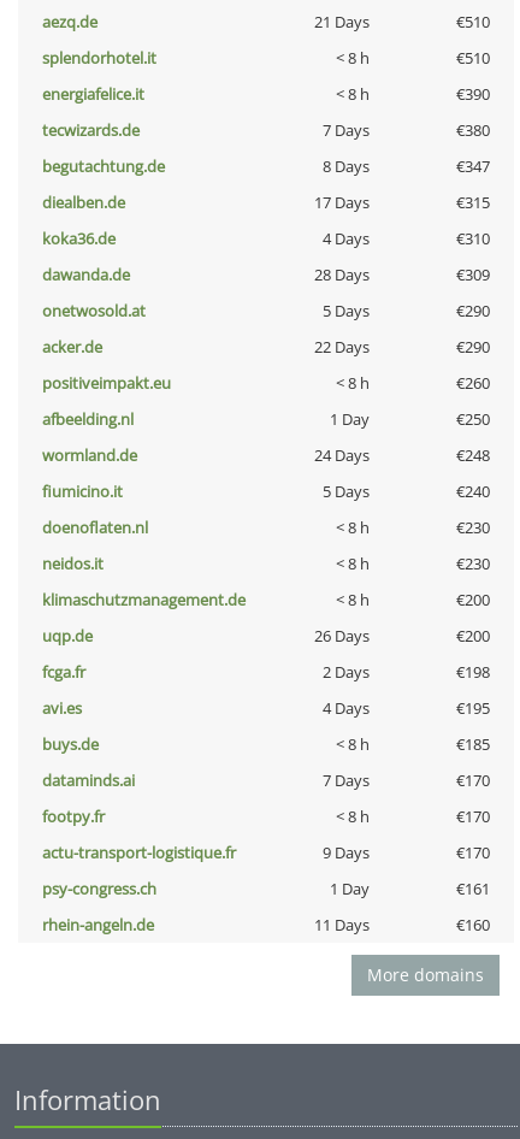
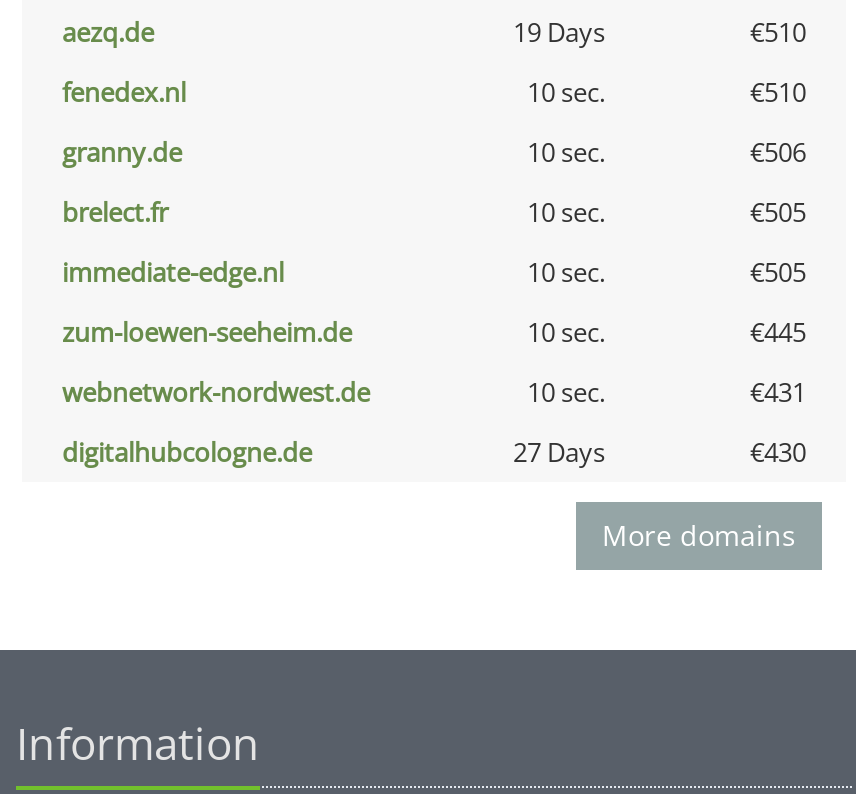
[314,10,369,32] 21 Days -> [513,13,605,49] 19 Days
[42,46,369,68] splendorhotel.it | < 8 h -> [62,73,605,109] fenedex.nl | 10 sec.
[42,82,490,935] energiafelice.it | < 8 h | €390 | tecwizards.de | 7 Days | €380 | begutachtung.de | 8 Days | €347 | diealben.de | 17 Days | €315 | koka36.de | 4 Days | €310 | dawanda.de | 28 Days | €309 | onetwosold.at | 5 Days | €290 | acker.de | 22 Days | €290 | positiveimpakt.eu | < 8 h | €260 | afbeelding.nl | 1 Day | €250 | wormland.de | 24 Days | €248 | fiumicino.it | 5 Days | €240 | doenoflaten.nl | < 8 h | €230 | neidos.it | < 8 h | €230 | klimaschutzmanagement.de | < 8 h | €200 | uqp.de | 26 Days | €200 | fcga.fr | 2 Days | €198 | avi.es | 4 Days | €195 | buys.de | < 8 h | €185 | dataminds.ai | 7 Days | €170 | footpy.fr | < 8 h | €170 | actu-transport-logistique.fr | 9 Days | €170 | psy-congress.ch | 1 Day | €161 | rhein-angeln.de | 11 Days | €160 -> [62,133,806,469] granny.de | 10 sec. | €506 | brelect.fr | 10 sec. | €505 | immediate-edge.nl | 10 sec. | €505 | zum-loewen-seeheim.de | 10 sec. | €445 | webnetwork-nordwest.de | 10 sec. | €431 | digitalhubcologne.de | 27 Days | €430

